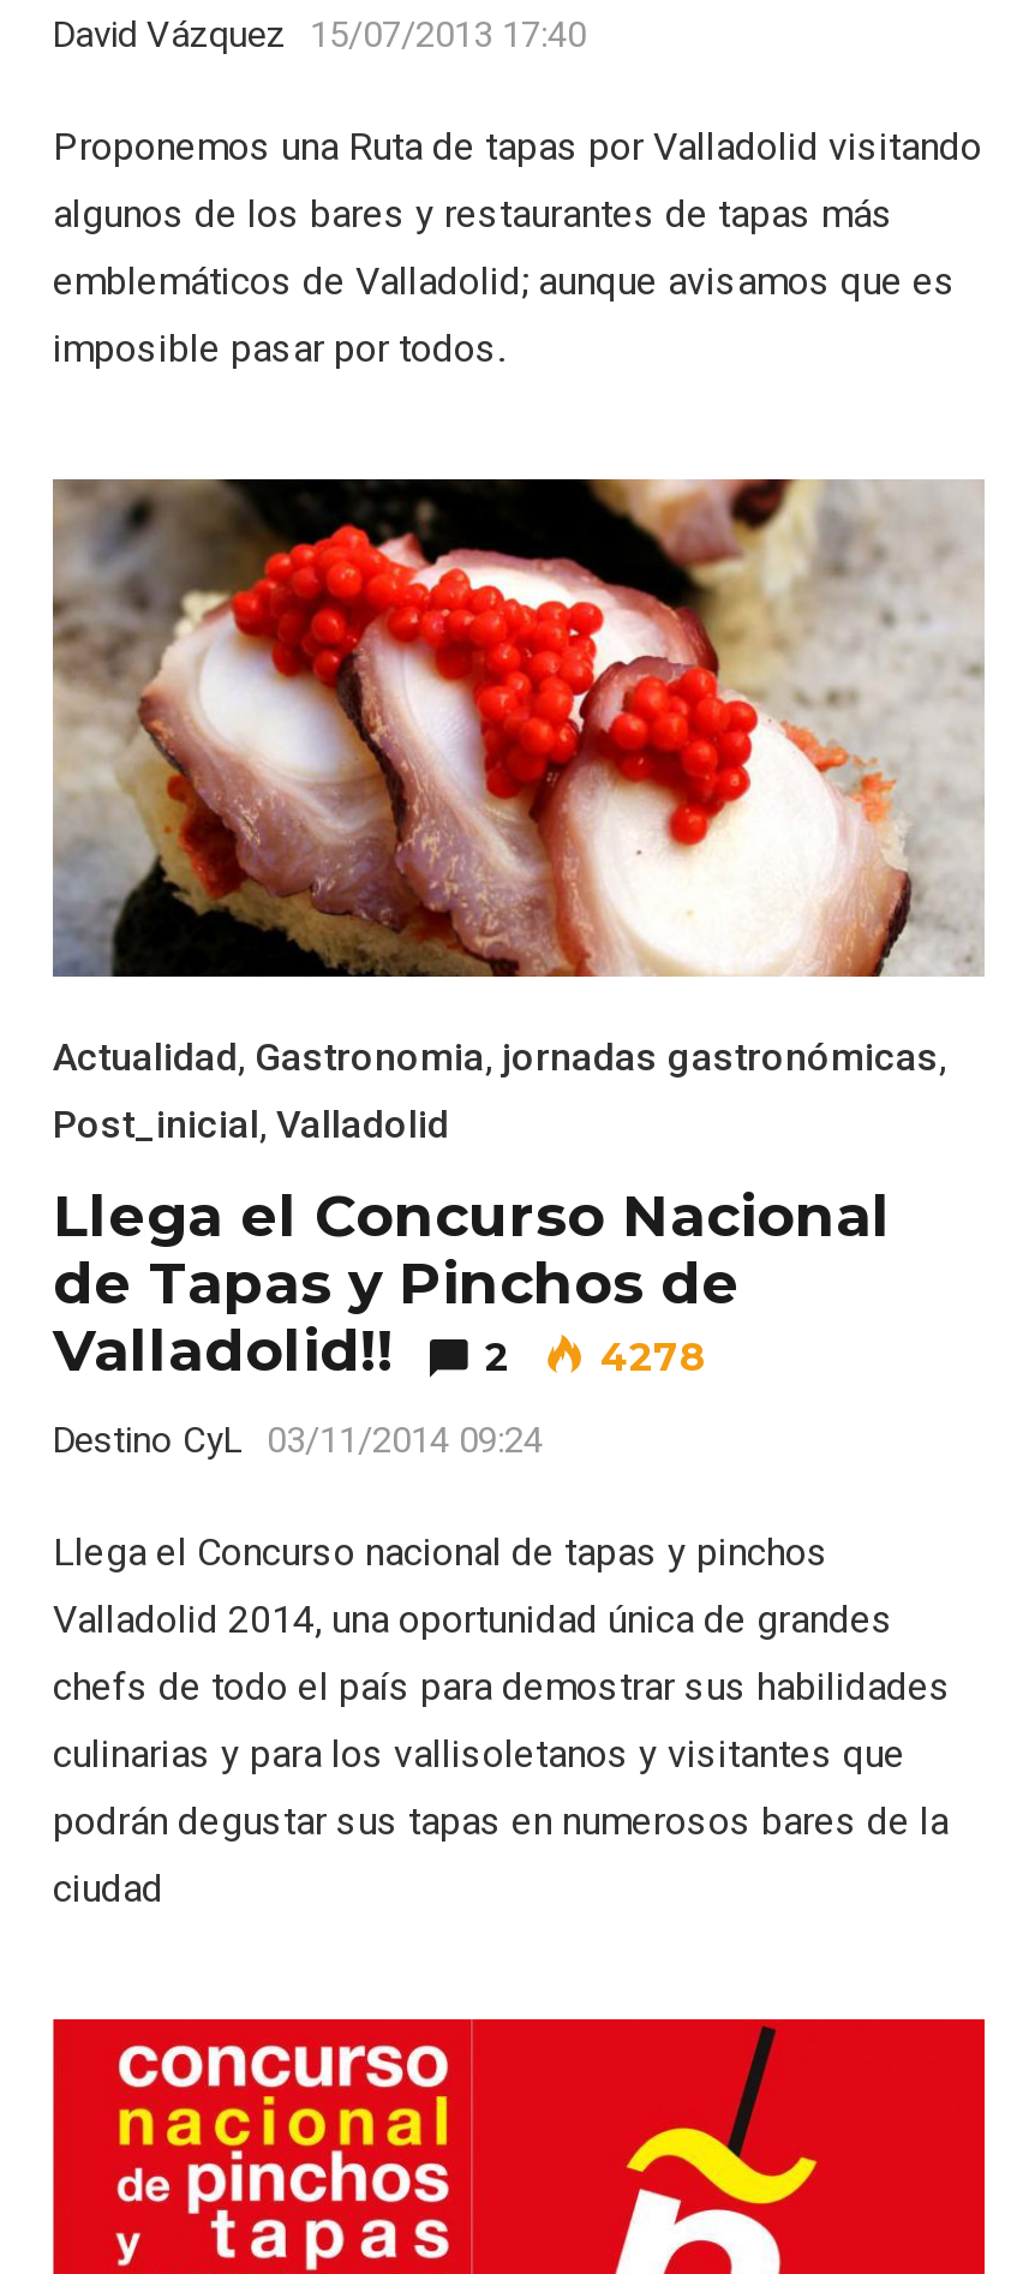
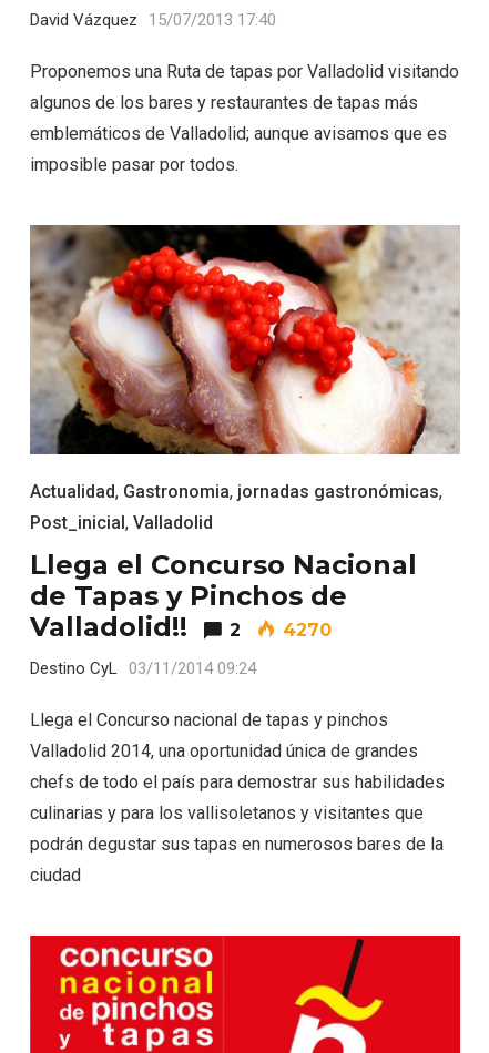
[53,1315,706,1384] Valladolid!! 2 4278 -> [30,610,332,643] Valladolid!! 2 4270

